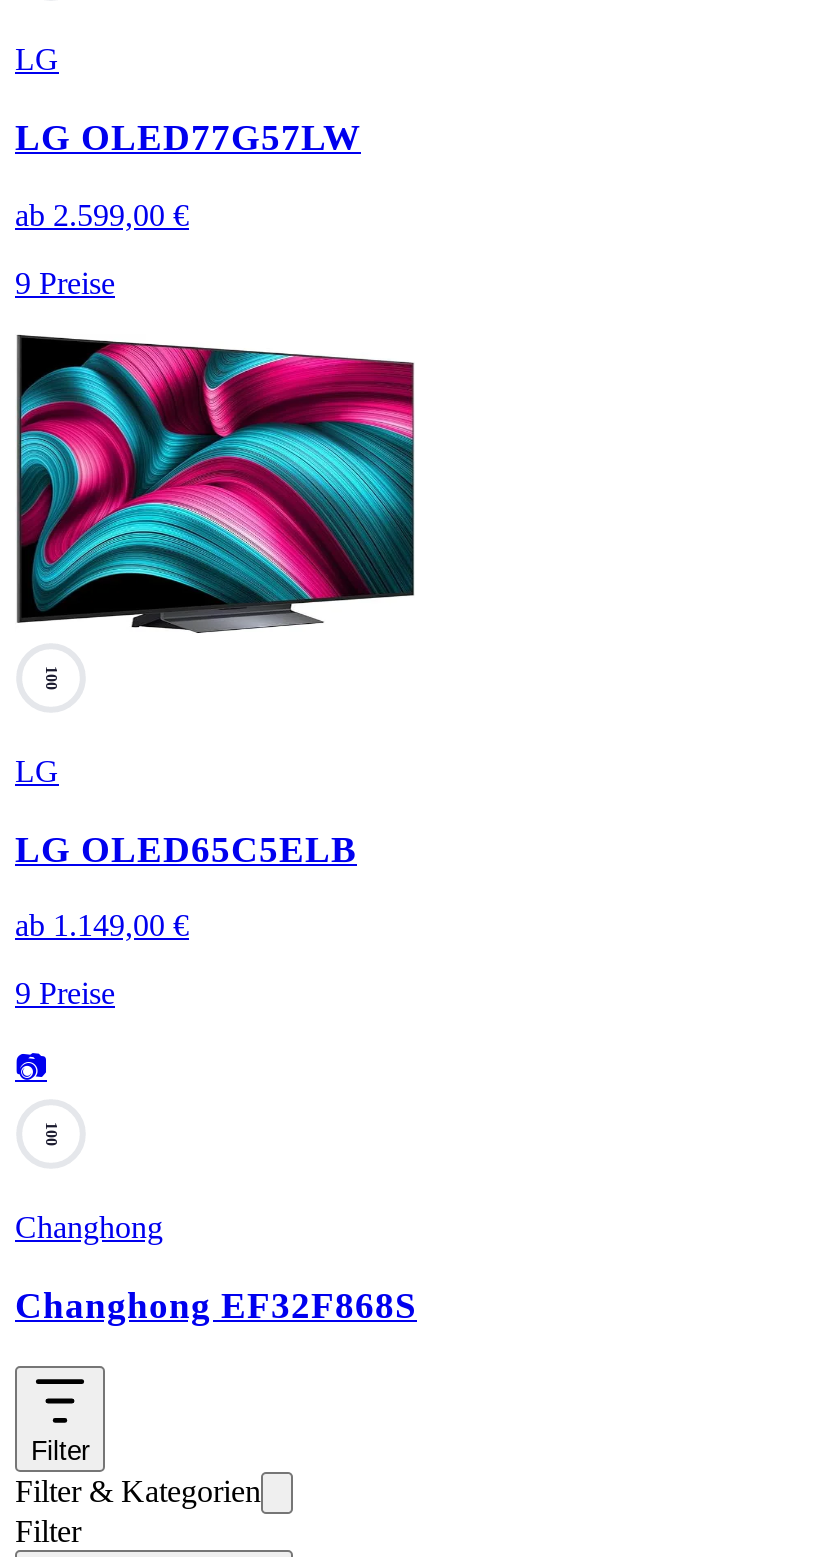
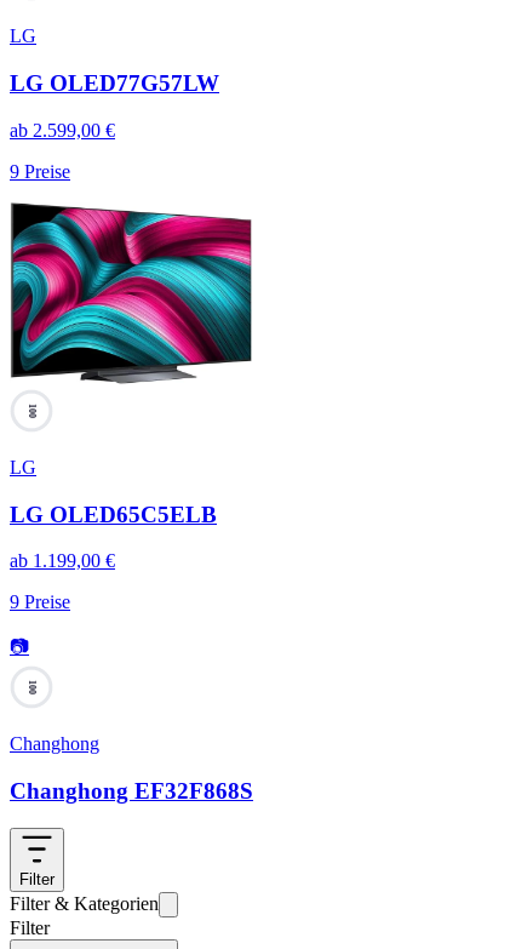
[15,908,189,942] ab 1.149,00 € -> [10,550,115,571] ab 1.199,00 €

